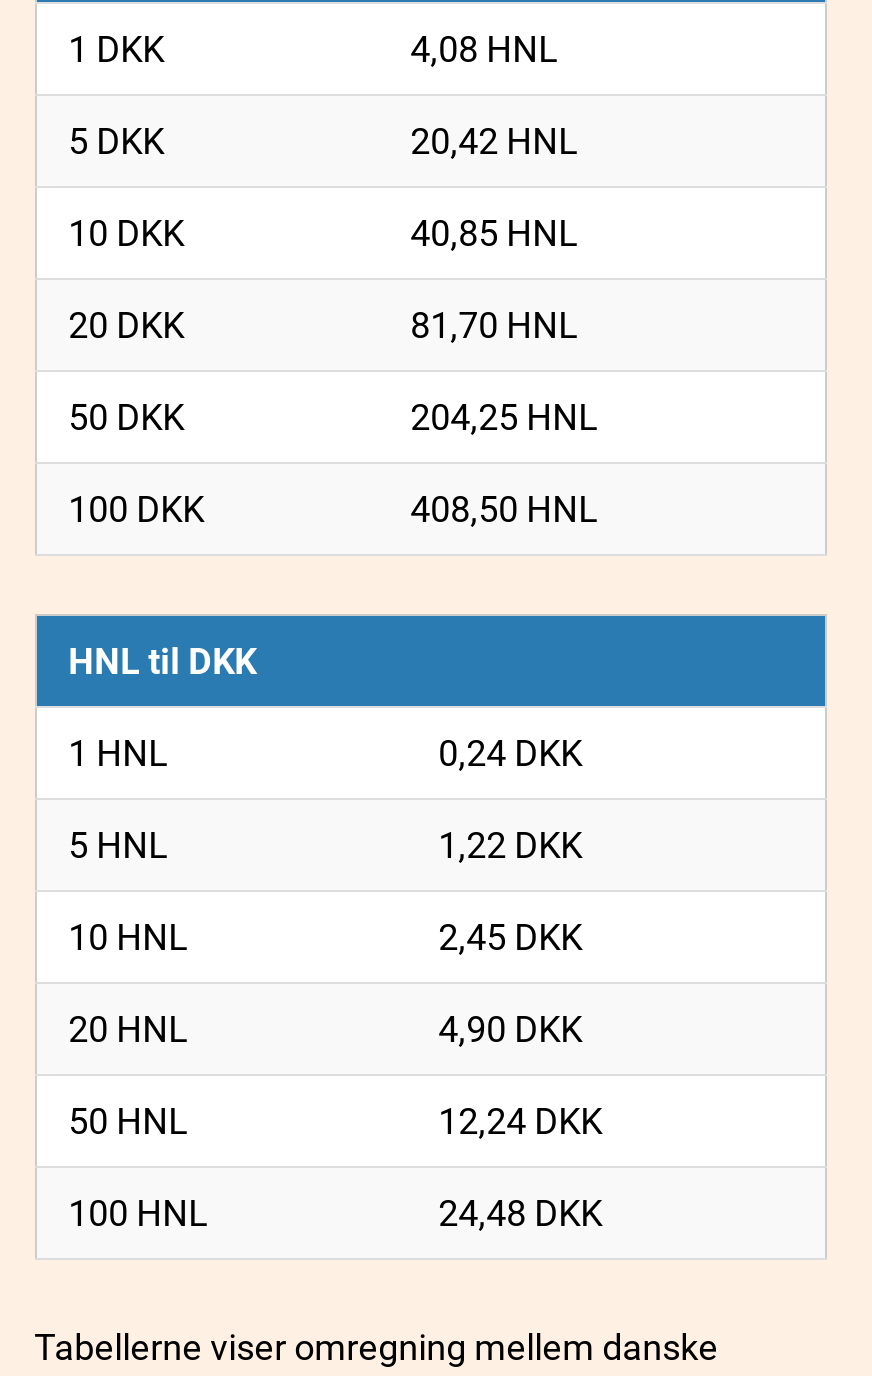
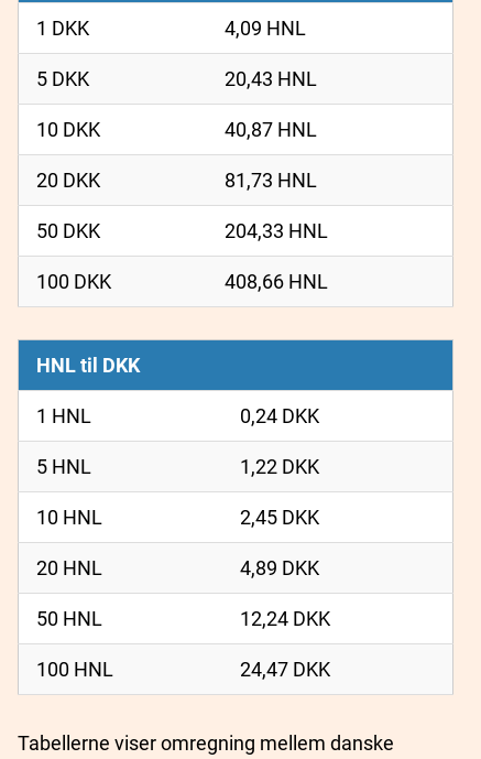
[410,29,558,71] 4,08 HNL -> [224,17,306,40] 4,09 HNL
[410,121,578,163] 20,42 HNL -> [224,68,317,91] 20,43 HNL
[410,213,578,255] 40,85 HNL -> [224,118,317,141] 40,87 HNL
[410,305,578,347] 81,70 HNL -> [224,169,317,192] 81,73 HNL
[410,397,598,439] 204,25 HNL -> [224,220,328,243] 204,33 HNL
[410,489,598,531] 408,50 HNL -> [224,270,328,293] 408,66 HNL
[438,1008,582,1050] 4,90 DKK -> [240,557,319,580] 4,89 DKK
[438,1192,602,1234] 24,48 DKK -> [240,658,330,681] 24,47 DKK

